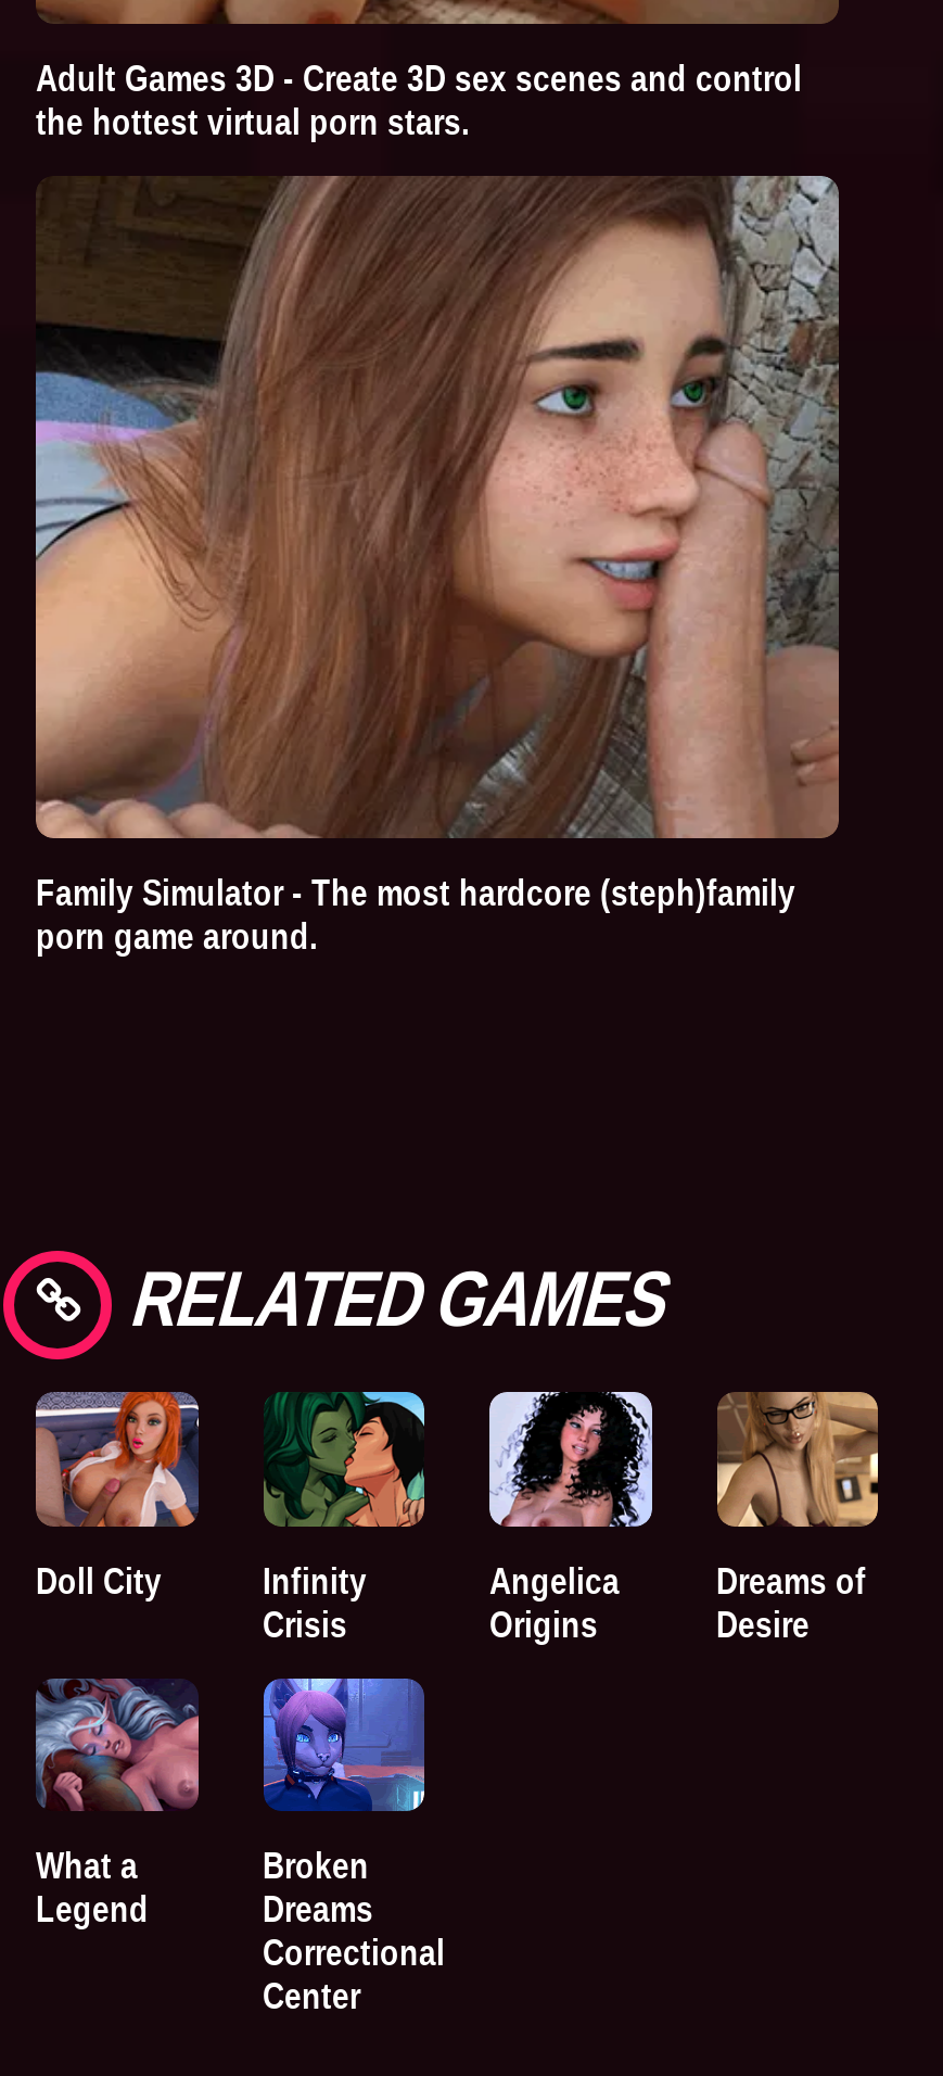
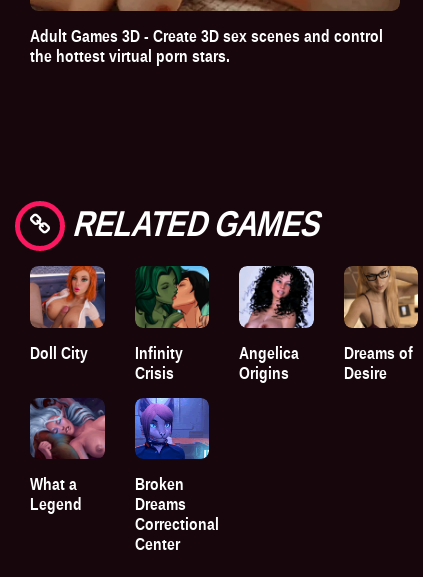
[34,174,841,958] [image] | Family Simulator - The most hardcore (steph)family | porn game around. -> none

